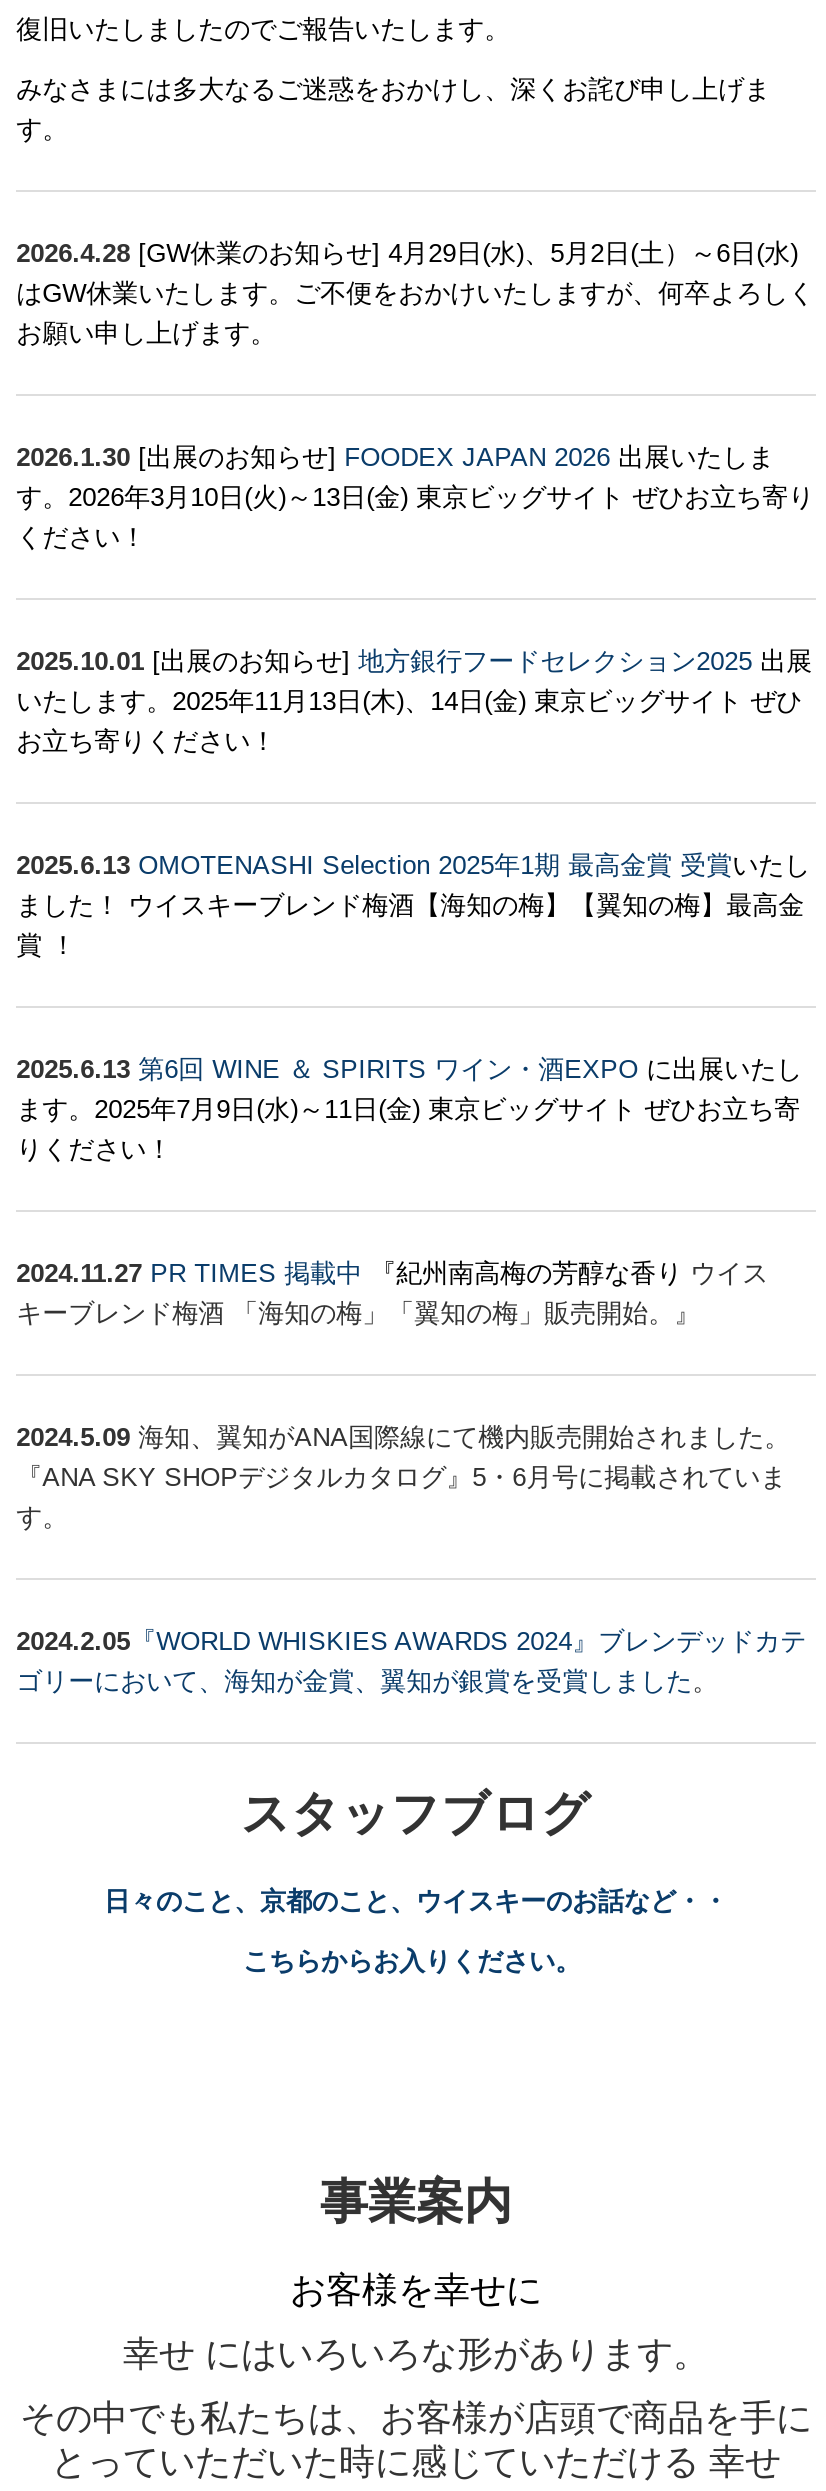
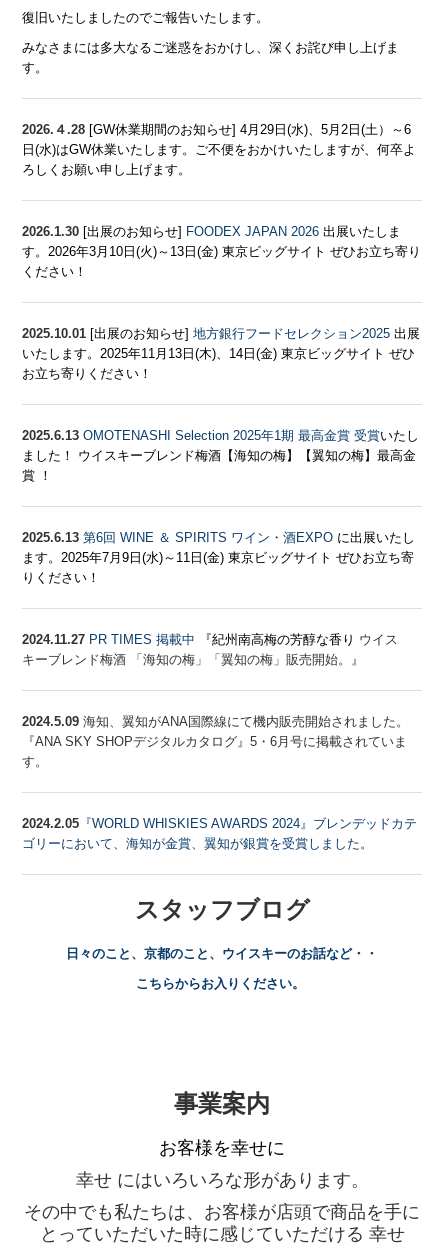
[16,238,814,348] 2026.4.28 [GW休業のお知らせ] 4月29日(水)、5月2日(土）～6日(水) | はGW休業いたします。ご不便をおかけいたしますが、何卒よろしく | お願い申し上げます。 -> [22,122,416,177] 2026.４.28 [GW休業期間のお知らせ] 4月29日(水)、5月2日(土）～6 | 日(水)はGW休業いたします。ご不便をおかけいたしますが、何卒よ | ろしくお願い申し上げます。

